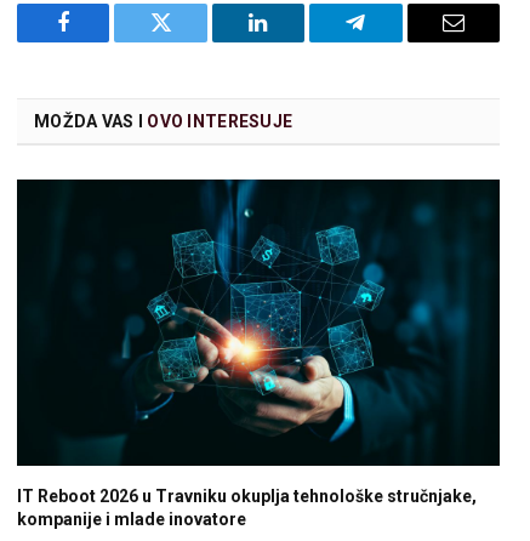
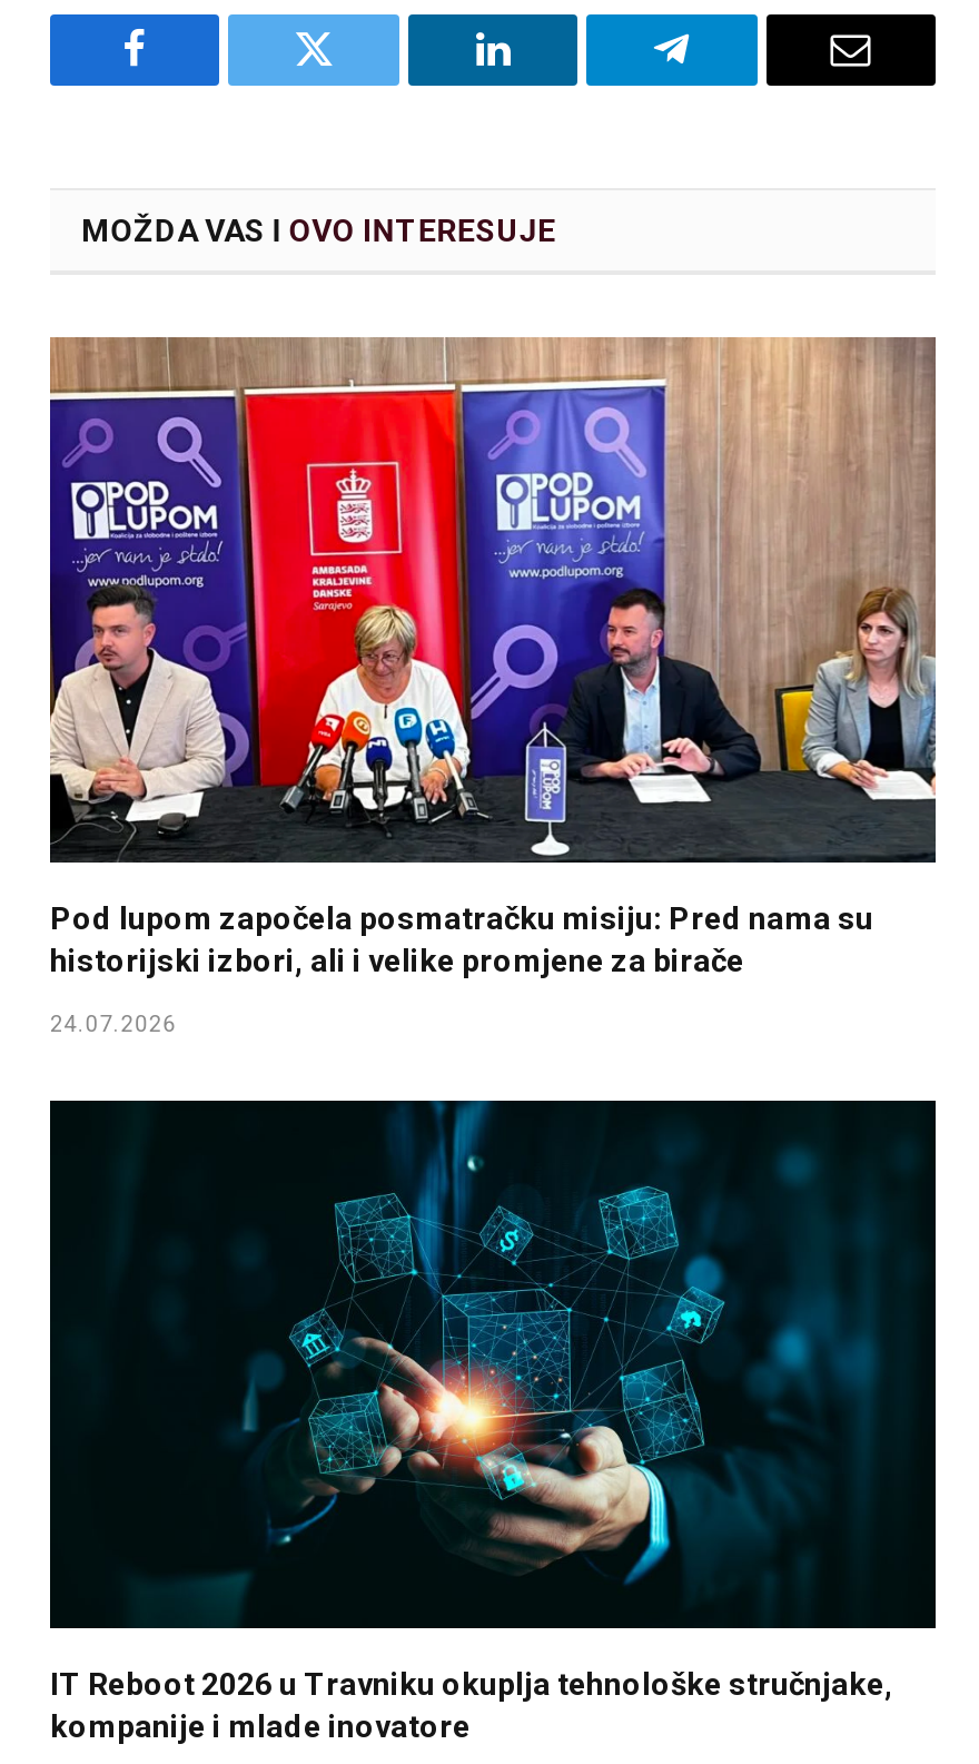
none -> [48,335,938,1037] [image] | Pod lupom započela posmatračku misiju: Pred nama su | historijski izbori, ali i velike promjene za birače | 24.07.2026

